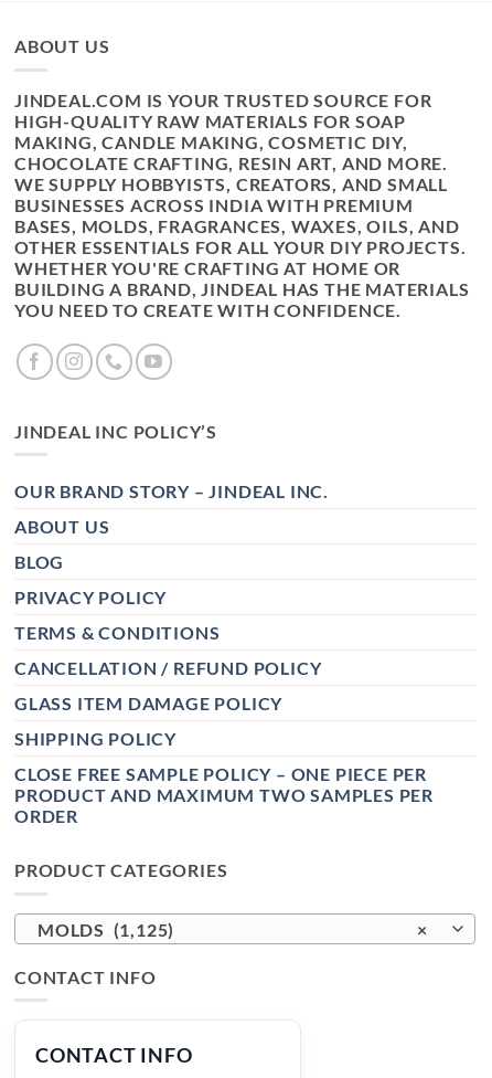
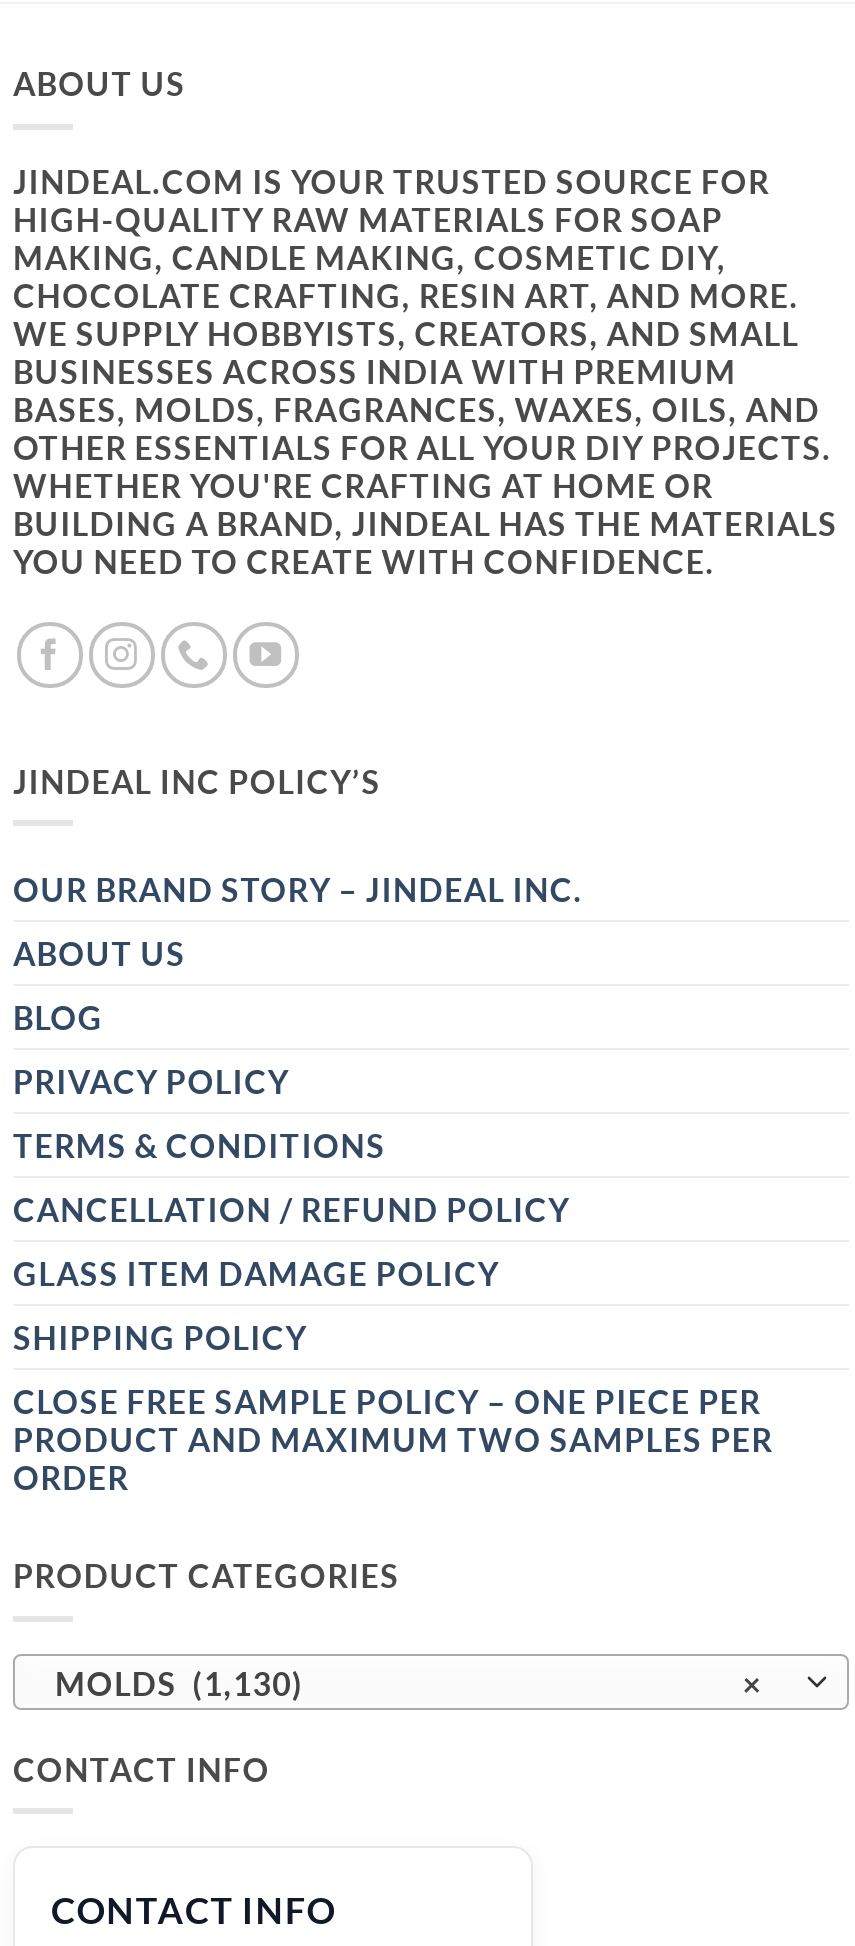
[38,919,175,940] MOLDS (1,125) -> [55,1664,303,1702] MOLDS (1,130)

